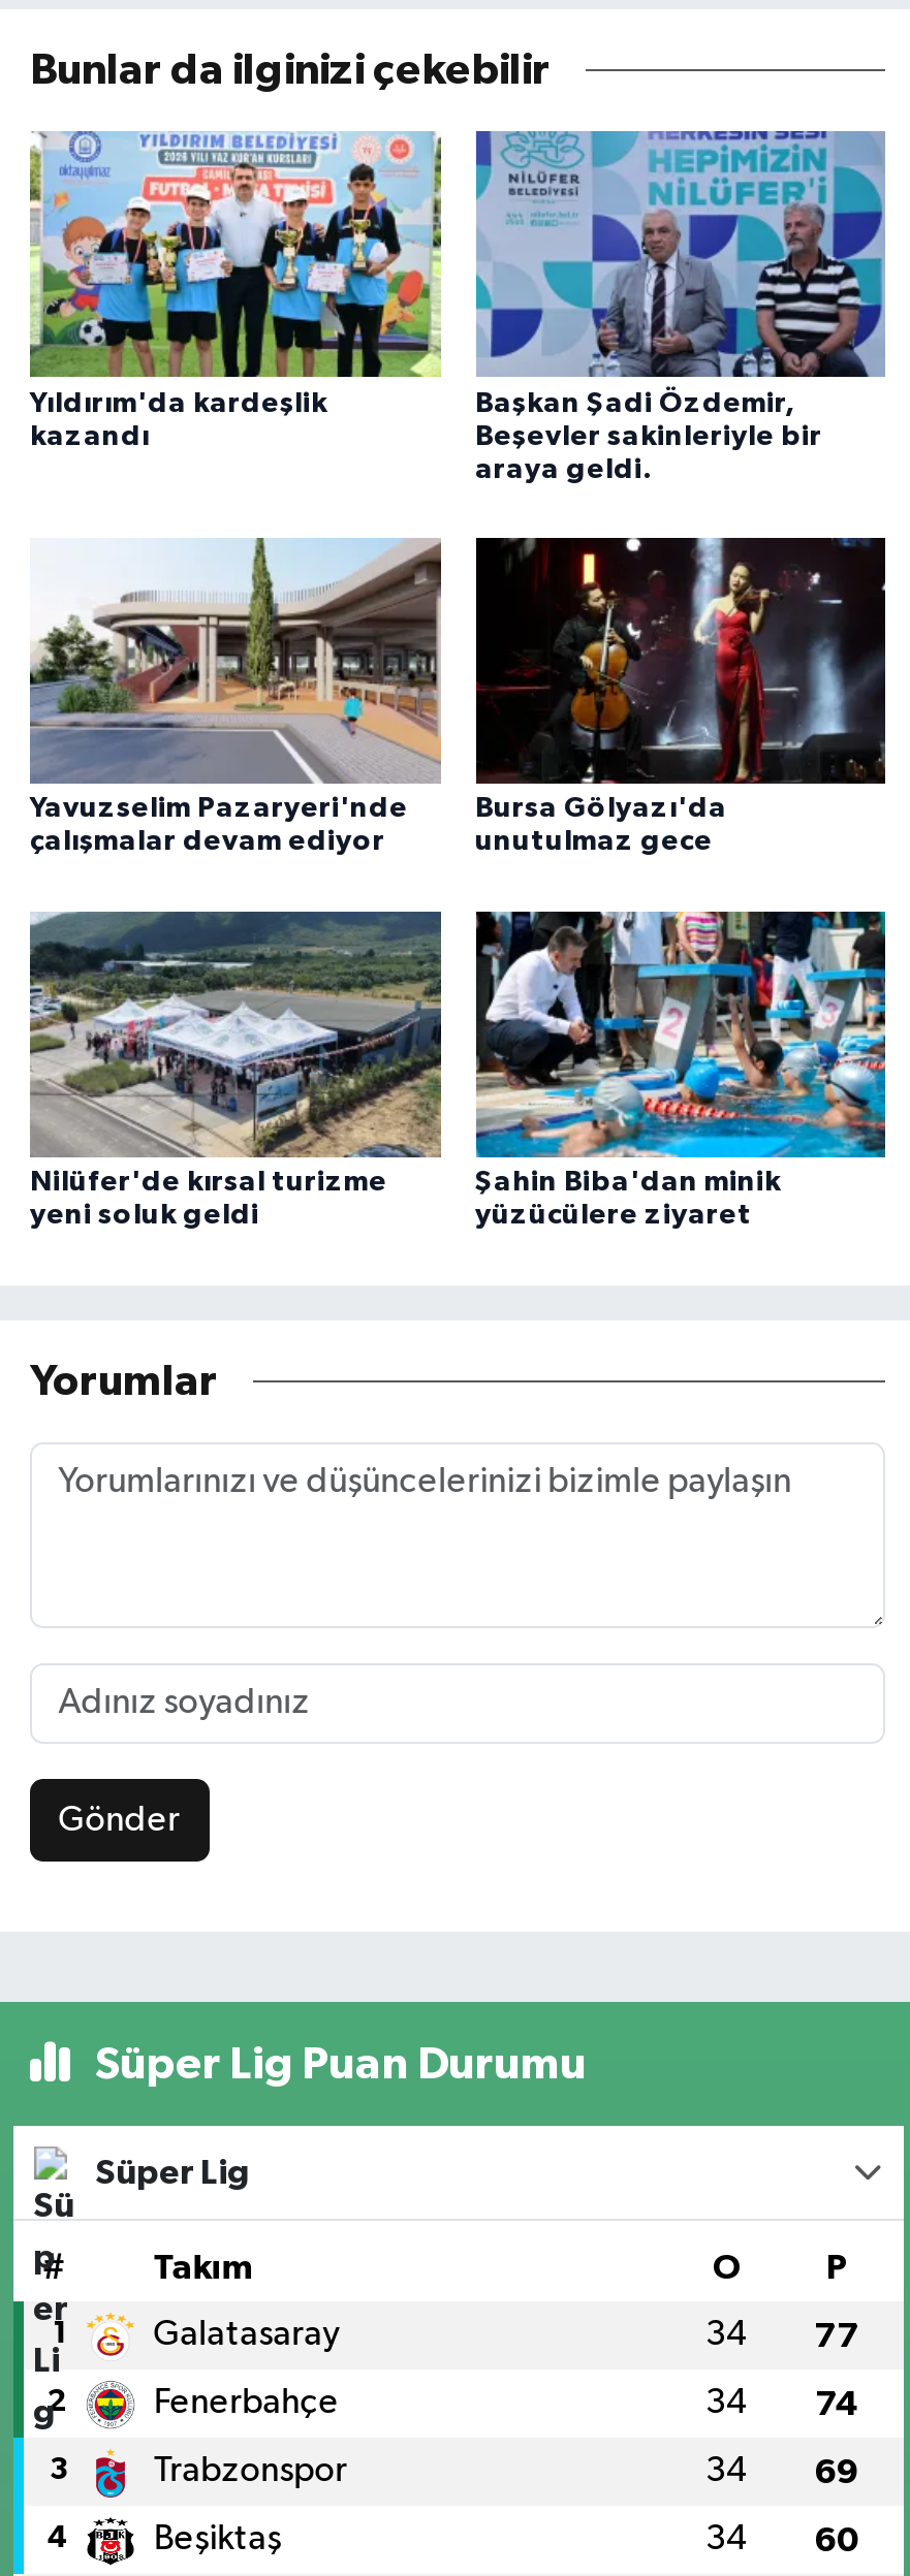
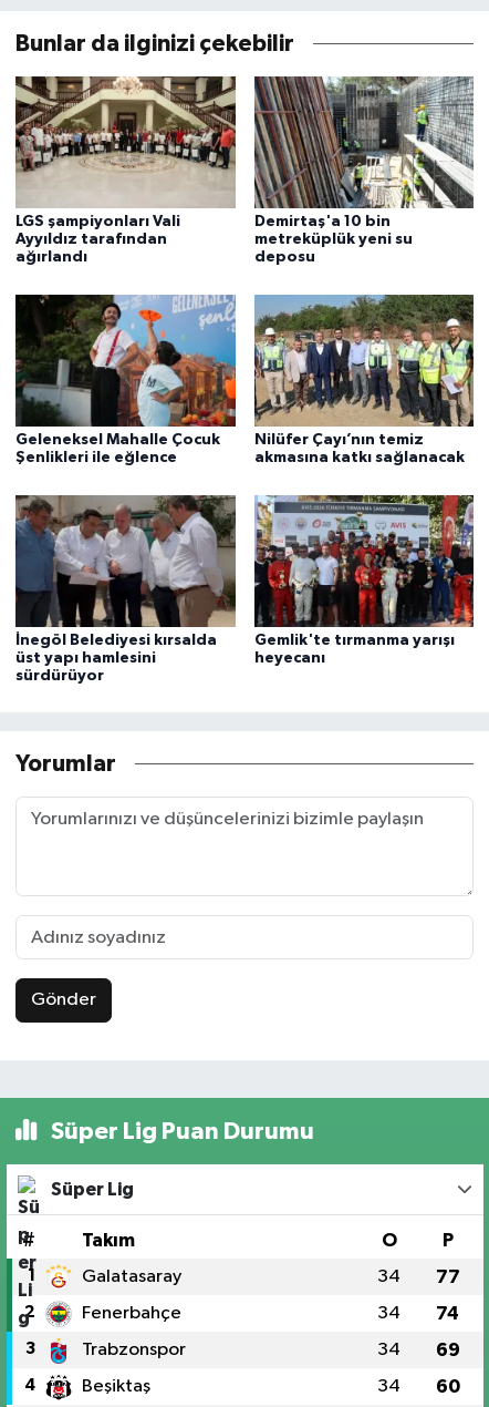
[30,130,441,451] [image] | Yıldırım'da kardeşlik | kazandı -> [14,75,237,265] [image] | LGS şampiyonları Vali | Ayyıldız tarafından | ağırlandı
[474,130,885,484] [image] | Başkan Şadi Özdemir, | Beşevler sakinleriyle bir | araya geldi. -> [253,75,475,265] [image] | Demirtaş'a 10 bin | metreküplük yeni su | deposu
[30,537,443,857] [image] | Yavuzselim Pazaryeri'nde | çalışmalar devam ediyor -> [14,294,237,465] [image] | Geleneksel Mahalle Çocuk | Şenlikleri ile eğlence
[474,535,887,857] [image] | Bursa Gölyazı'da | unutulmaz gece -> [253,294,475,465] [image] | Nilüfer Çayı’nın temiz | akmasına katkı sağlanacak
[30,911,441,1230] [image] | Nilüfer'de kırsal turizme | yeni soluk geldi -> [14,494,236,683] [image] | İnegöl Belediyesi kırsalda | üst yapı hamlesini | sürdürüyor
[474,909,887,1230] [image] | Şahin Biba'dan minik | yüzücülere ziyaret -> [253,494,475,666] [image] | Gemlik'te tırmanma yarışı | heyecanı

